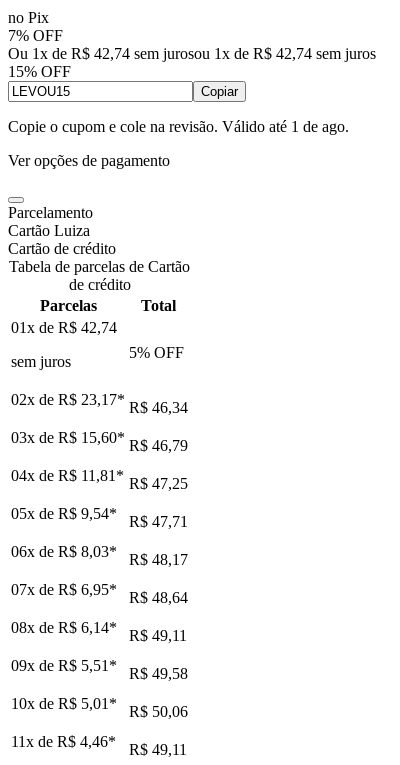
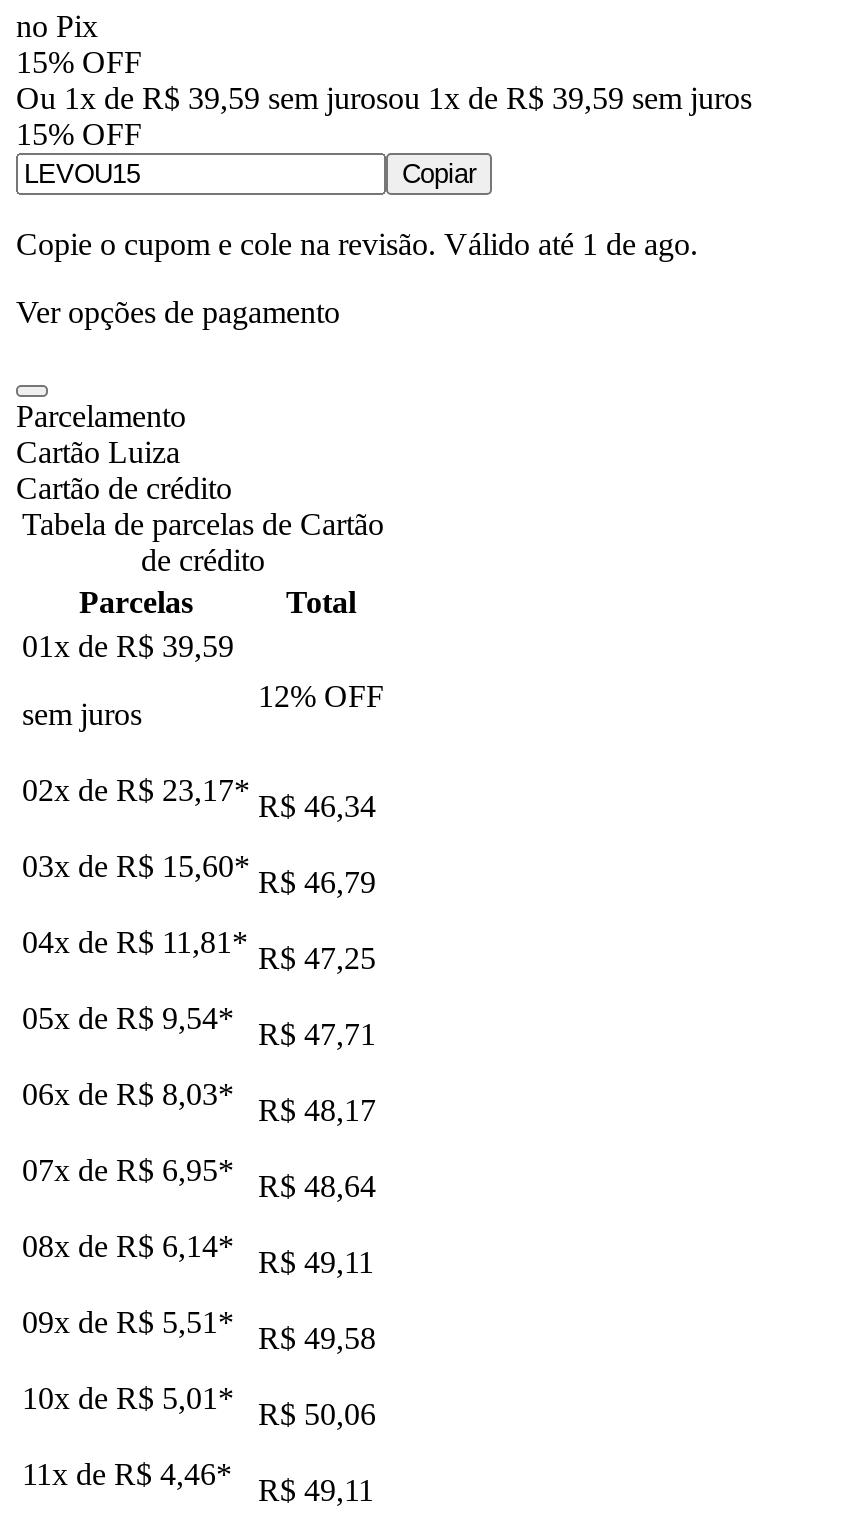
[8,27,63,44] 7% OFF -> [16,44,142,78] 15% OFF
[8,45,376,62] Ou 1x de R$ 42,74 sem jurosou 1 x de R$ 42,74 sem juros -> [16,80,752,114] Ou 1x de R$ 39,59 sem jurosou 1 x de R$ 39,59 sem juros
[11,319,117,336] 01x de R$ 42,74 -> [22,628,234,662] 01x de R$ 39,59
[129,344,184,361] 5% OFF -> [258,678,384,712] 12% OFF

